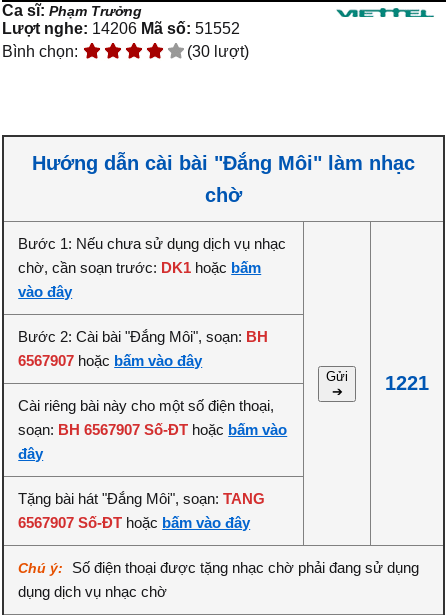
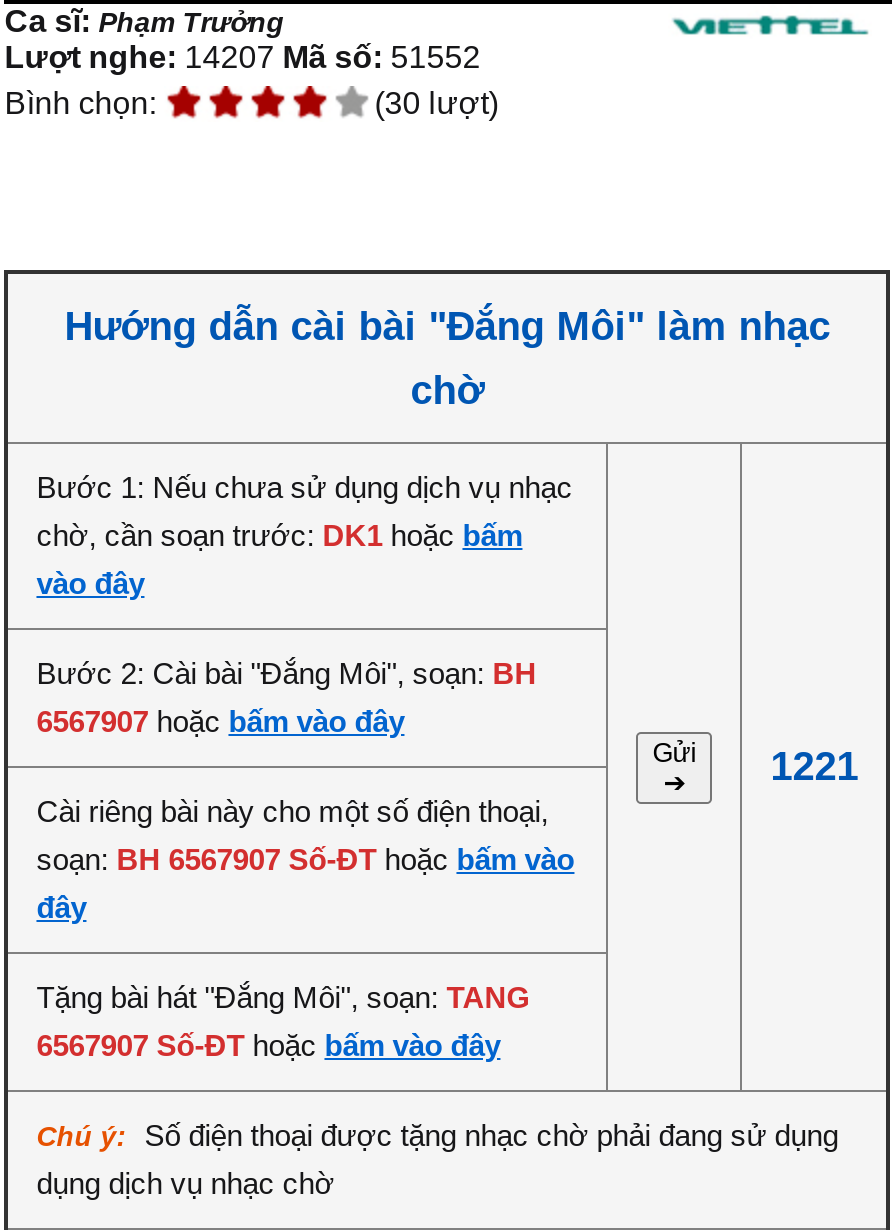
[2,20,240,37] Lượt nghe: 14206 Mã số: 51552 -> [4,40,480,74] Lượt nghe: 14207 Mã số: 51552

